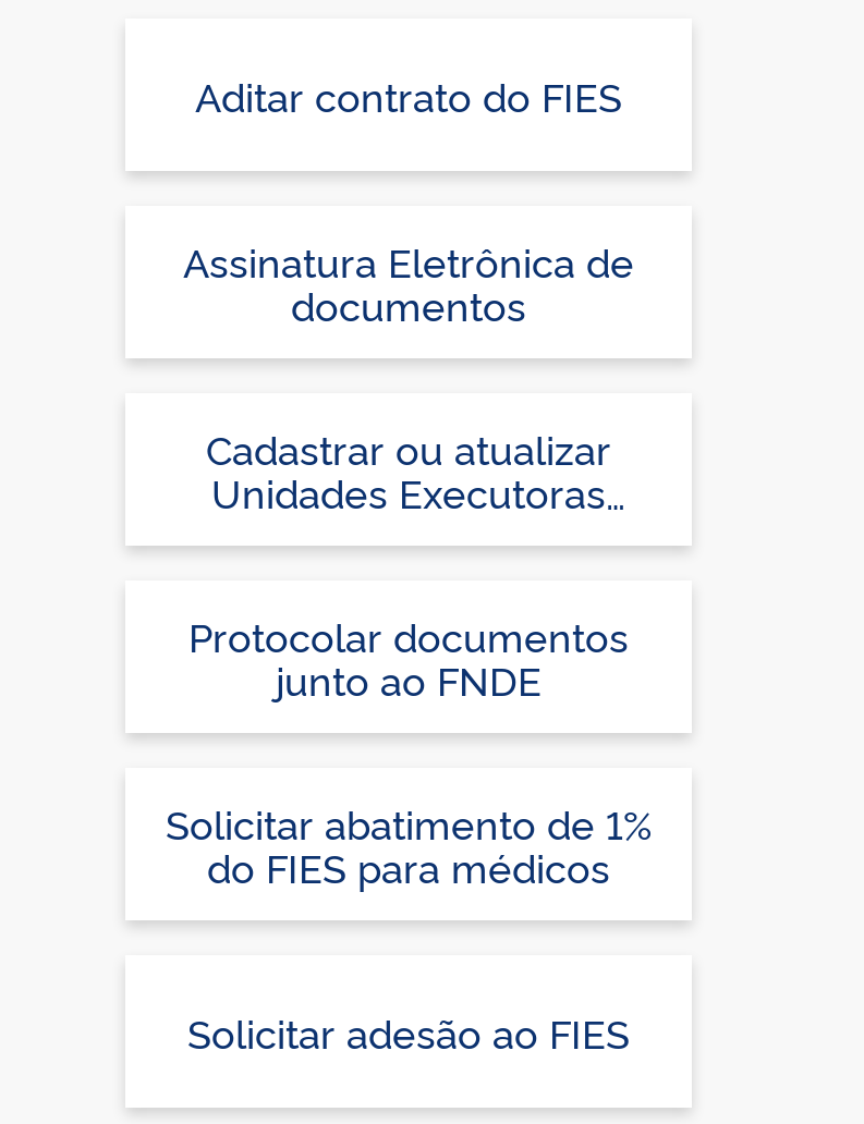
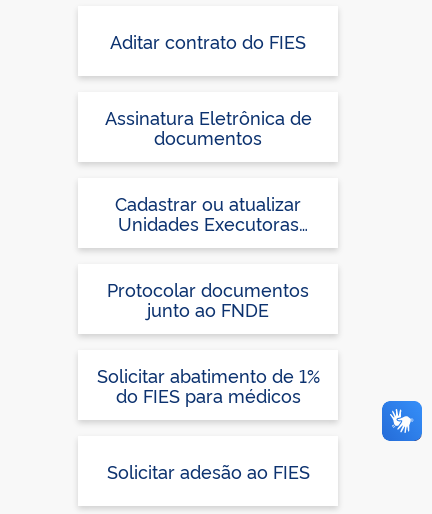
none -> [381,400,423,442] [image]

